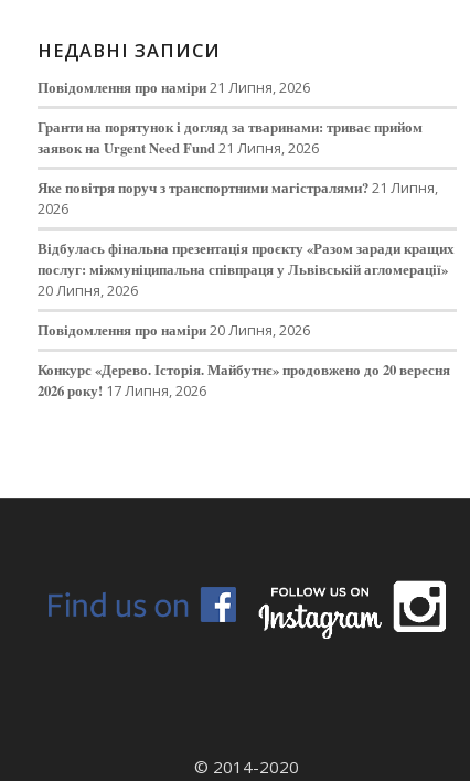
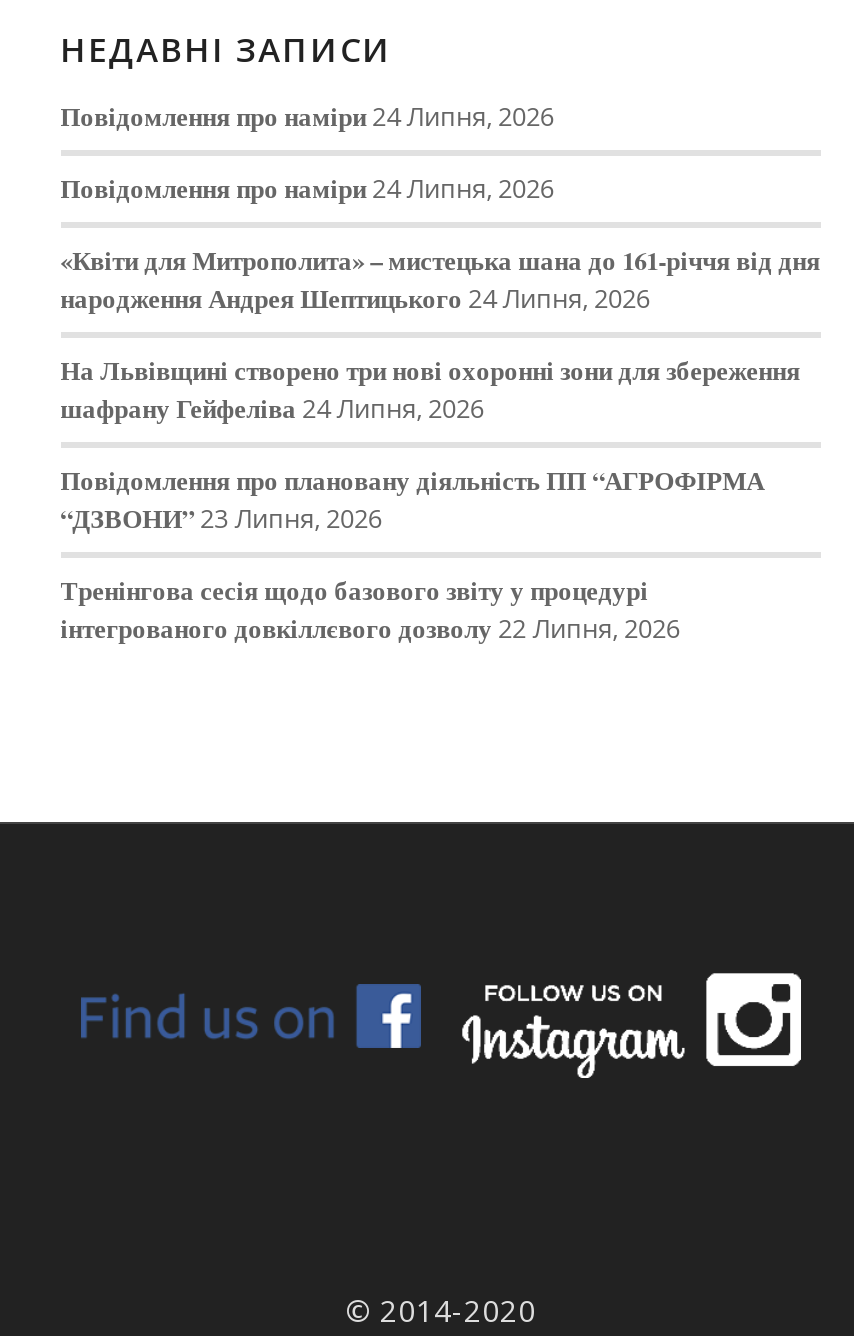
[37,77,310,97] Повідомлення про наміри 21 Липня, 2026 -> [60,98,554,134] Повідомлення про наміри 24 Липня, 2026
[37,117,422,158] Гранти на порятунок і догляд за тваринами: триває прийом | заявок на Urgent Need Fund 21 Липня, 2026 -> [60,170,554,206] Повідомлення про наміри 24 Липня, 2026
[37,178,438,218] Яке повітря поруч з транспортними магістралями? 21 Липня, | 2026 -> [60,242,820,316] «Квіти для Митрополита» – мистецька шана до 161-річчя від дня | народження Андрея Шептицького 24 Липня, 2026
[37,238,454,300] Відбулась фінальна презентація проєкту «Разом заради кращих | послуг: міжмуніципальна співпраця у Львівській агломерації» | 20 Липня, 2026 -> [60,352,800,426] На Львівщині створено три нові охоронні зони для збереження | шафрану Гейфеліва 24 Липня, 2026
[37,320,310,340] Повідомлення про наміри 20 Липня, 2026 -> [60,462,764,536] Повідомлення про плановану діяльність ПП “АГРОФІРМА | “ДЗВОНИ” 23 Липня, 2026
[37,360,450,400] Конкурс «Дерево. Історія. Майбутнє» продовжено до 20 вересня | 2026 року! 17 Липня, 2026 -> [60,572,680,646] Тренінгова сесія щодо базового звіту у процедурі | інтегрованого довкіллєвого дозволу 22 Липня, 2026

